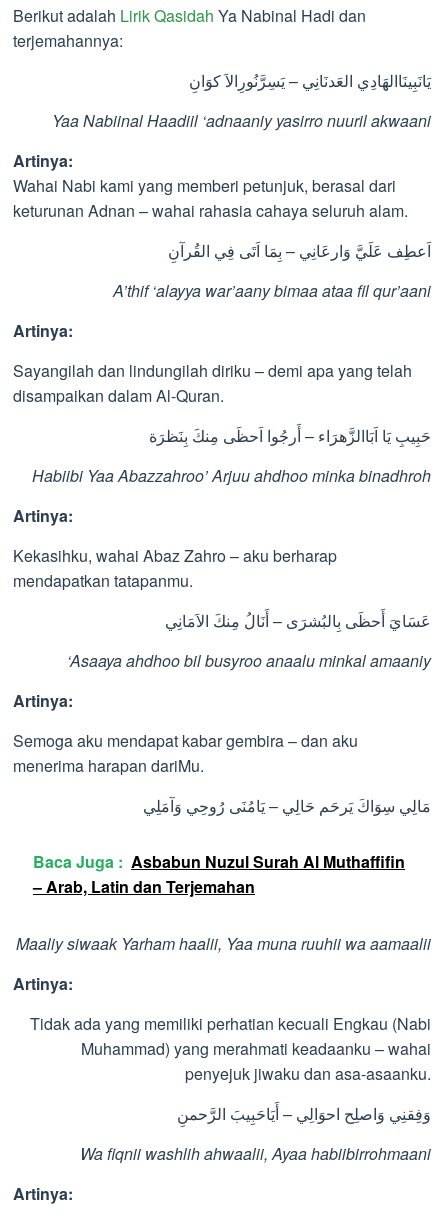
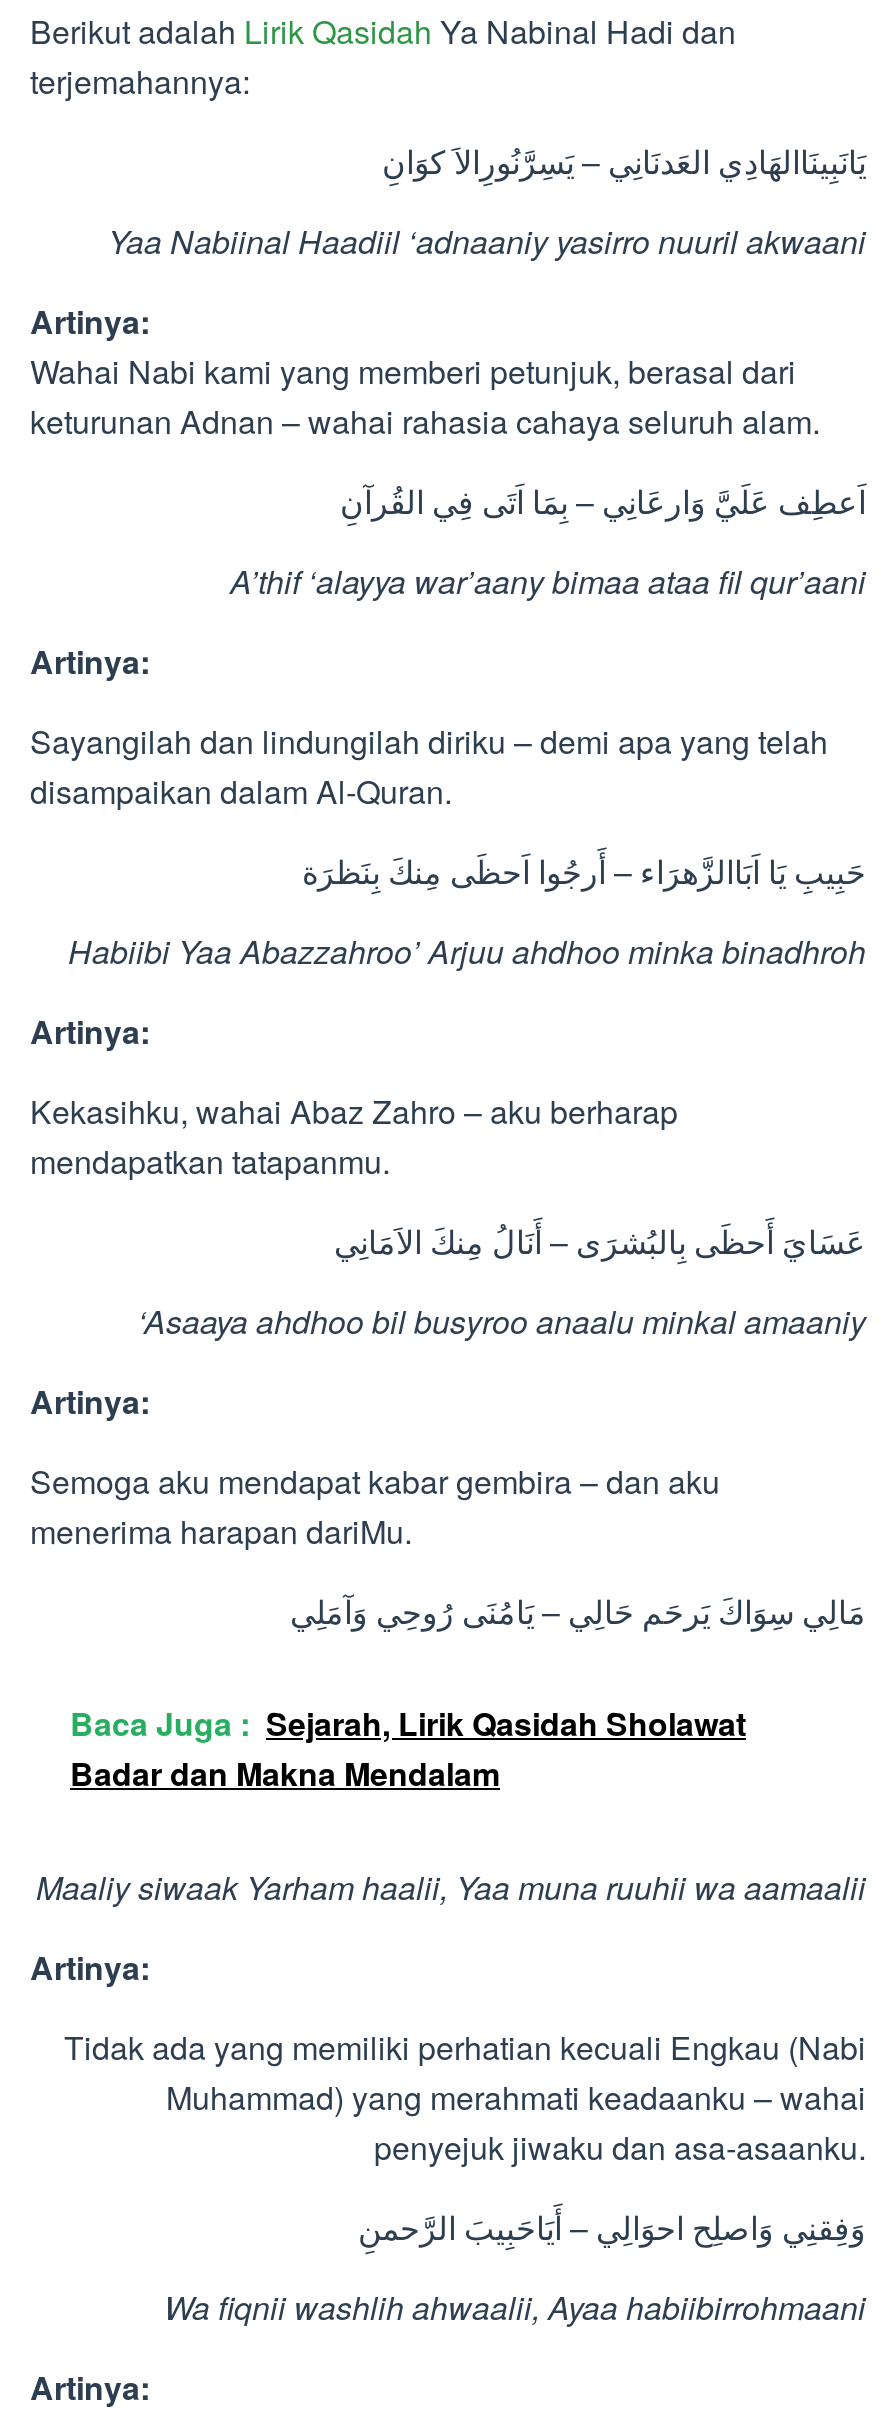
[33,850,405,898] Baca Juga : Asbabun Nuzul Surah Al Muthaffifin | – Arab, Latin dan Terjemahan -> [70,1701,746,1797] Baca Juga : Sejarah, Lirik Qasidah Sholawat | Badar dan Makna Mendalam

